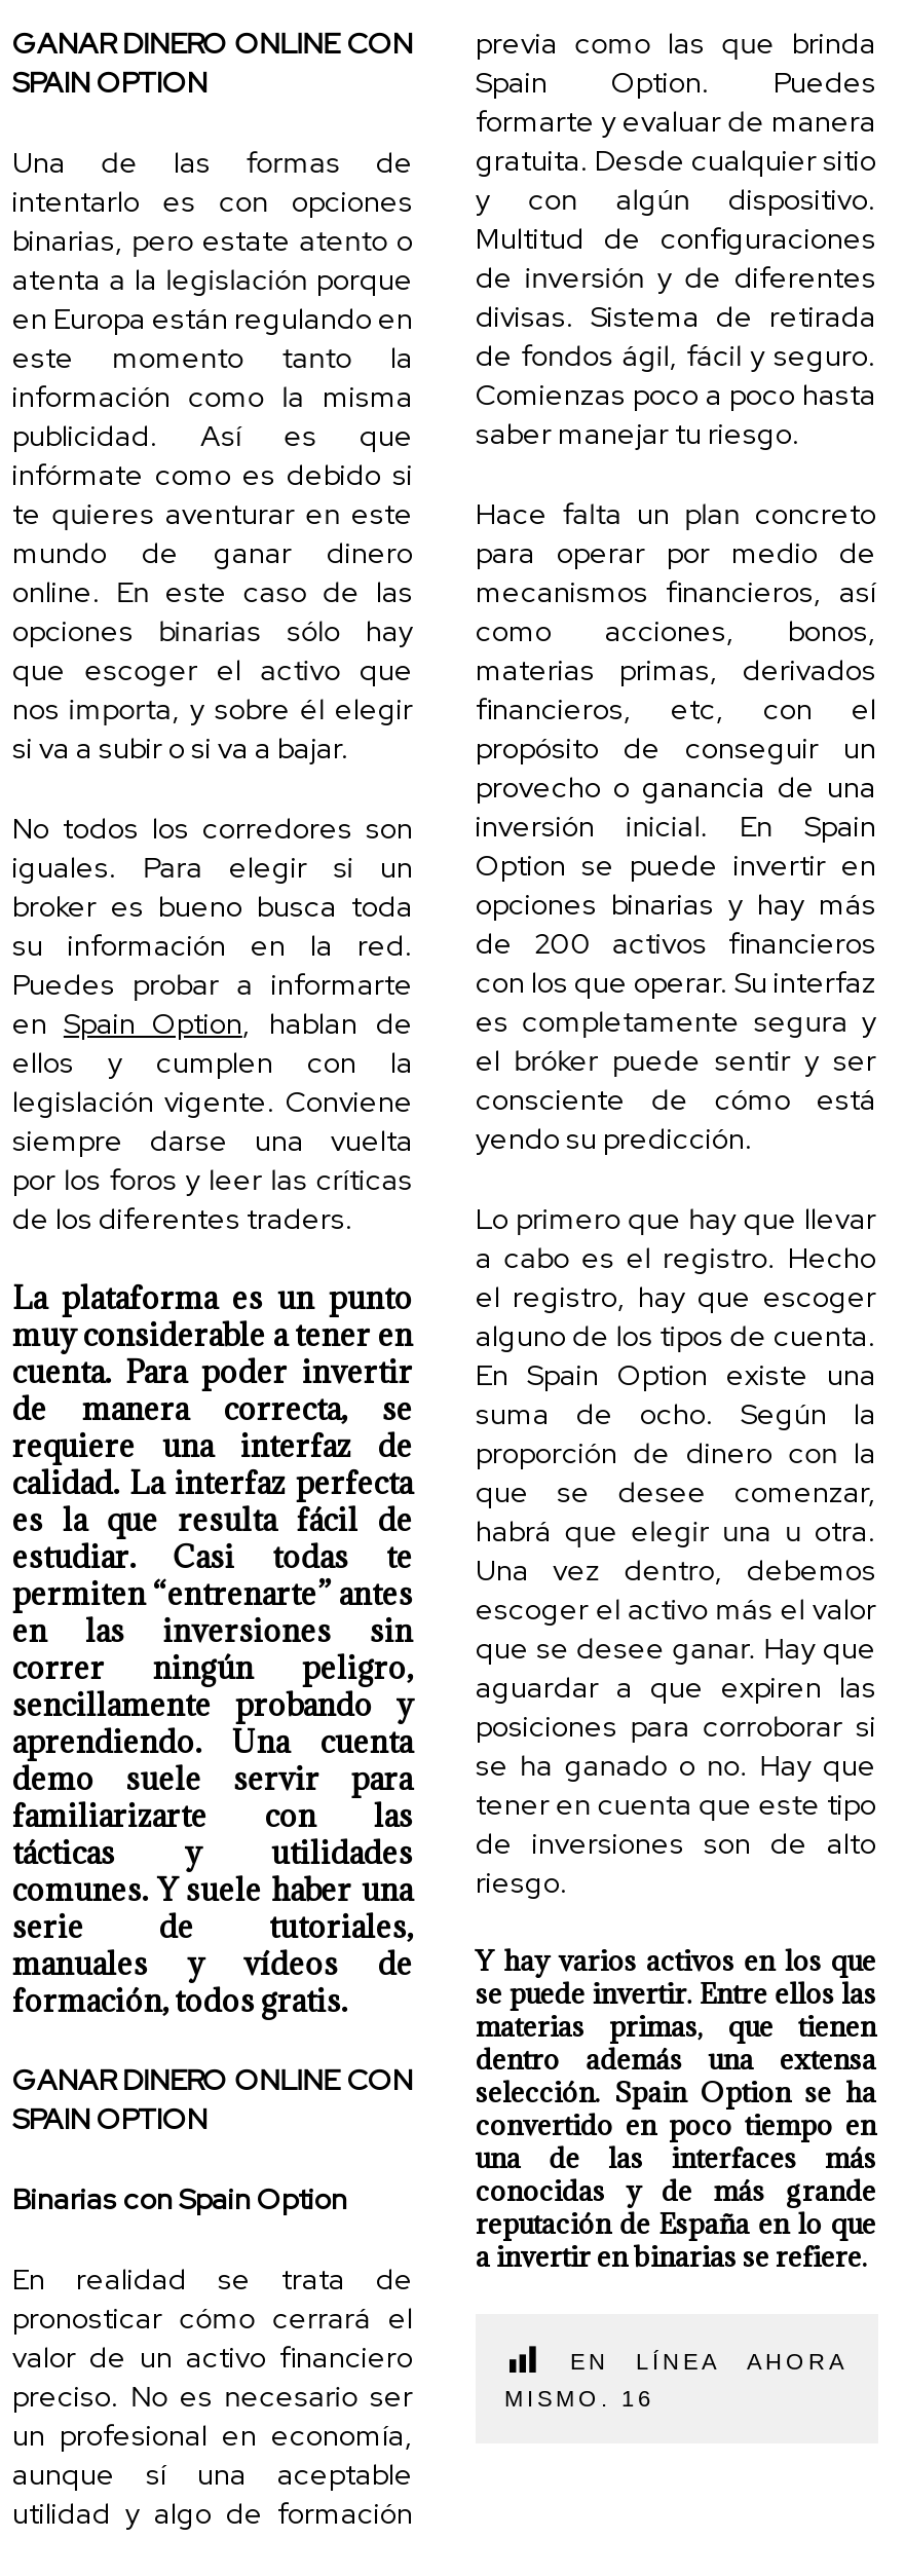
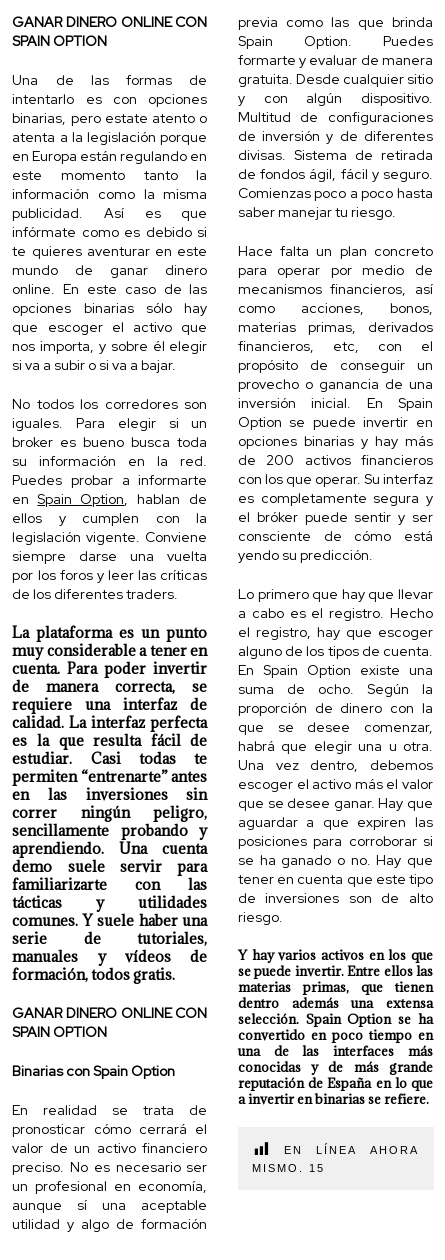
[504,2386,654,2411] MISMO. 16 -> [252,1162,325,1174] MISMO. 15

